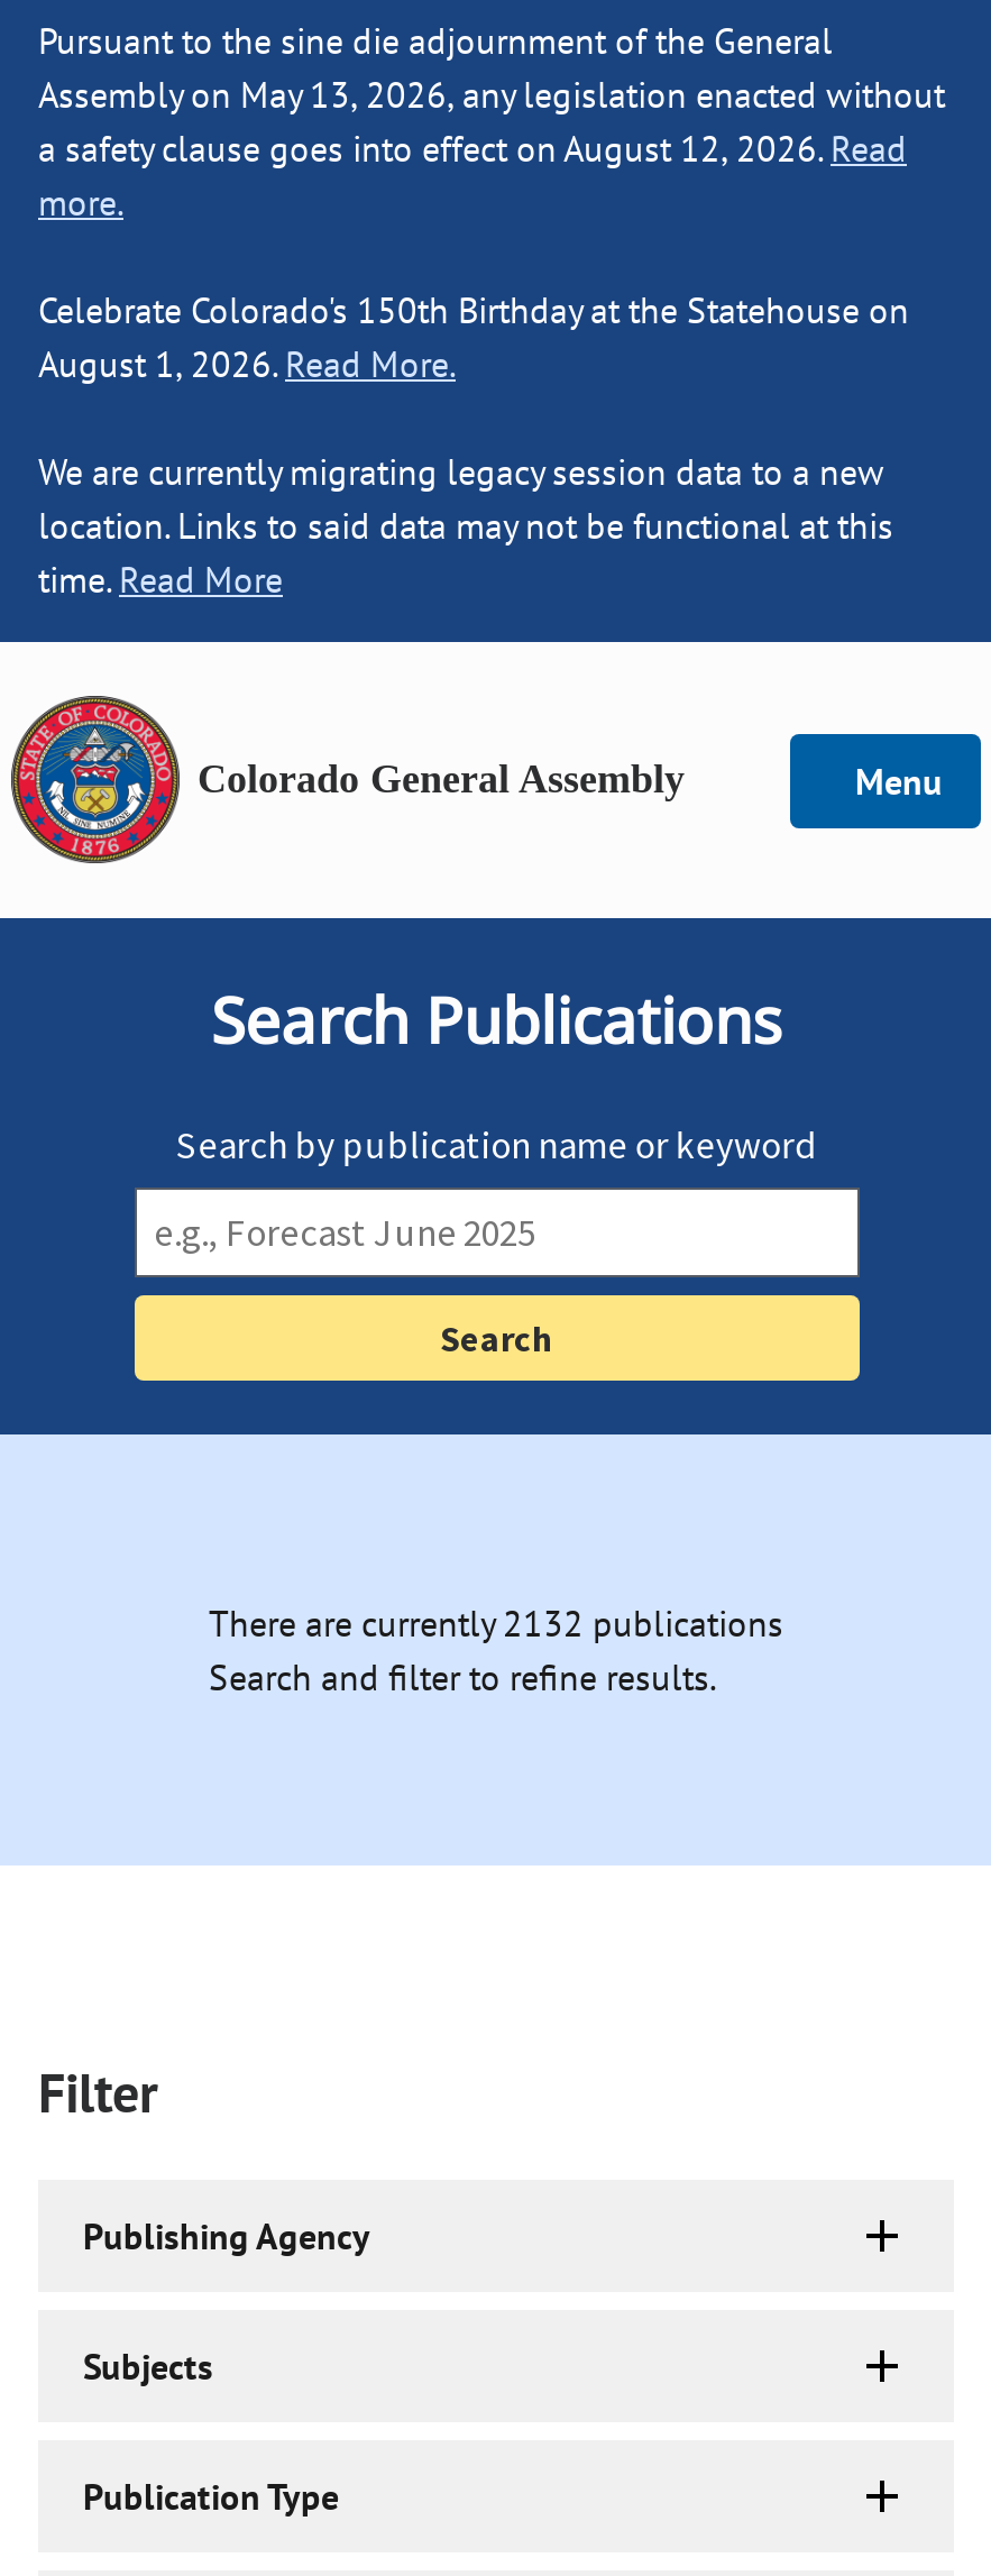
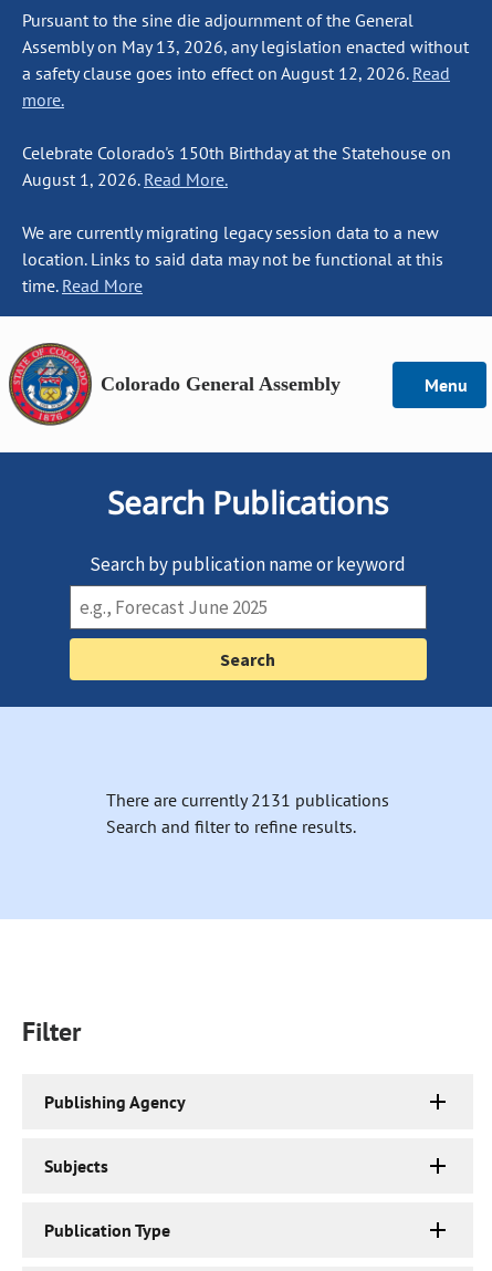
[209,1601,783,1645] There are currently 2132 publications -> [106,789,389,811] There are currently 2131 publications

